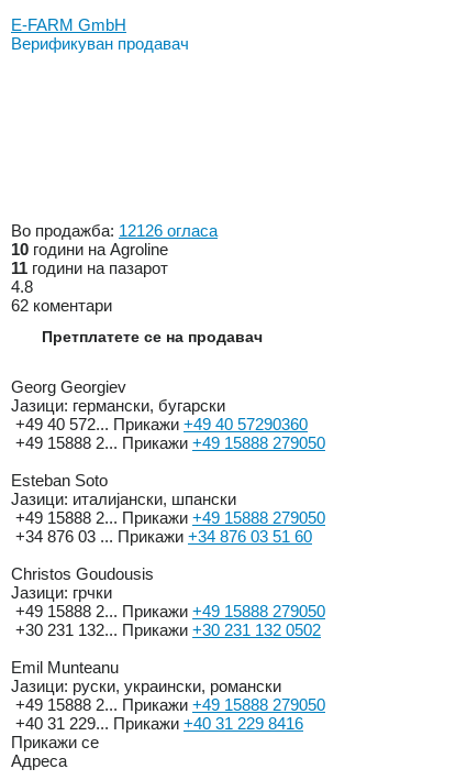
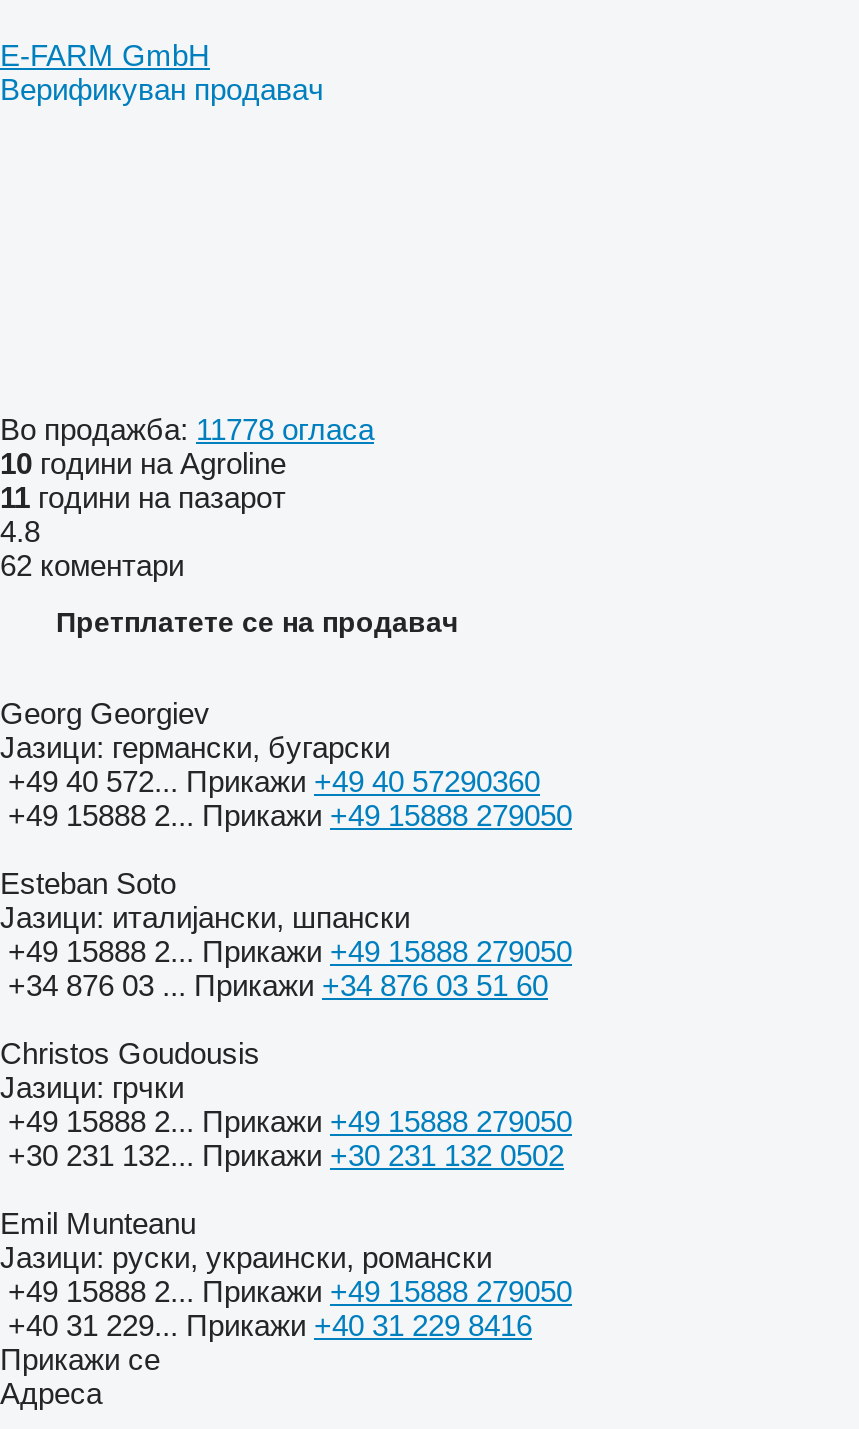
[11,221,218,240] Во продажба: 12126 огласа -> [0,413,374,447] Во продажба: 11778 огласа

